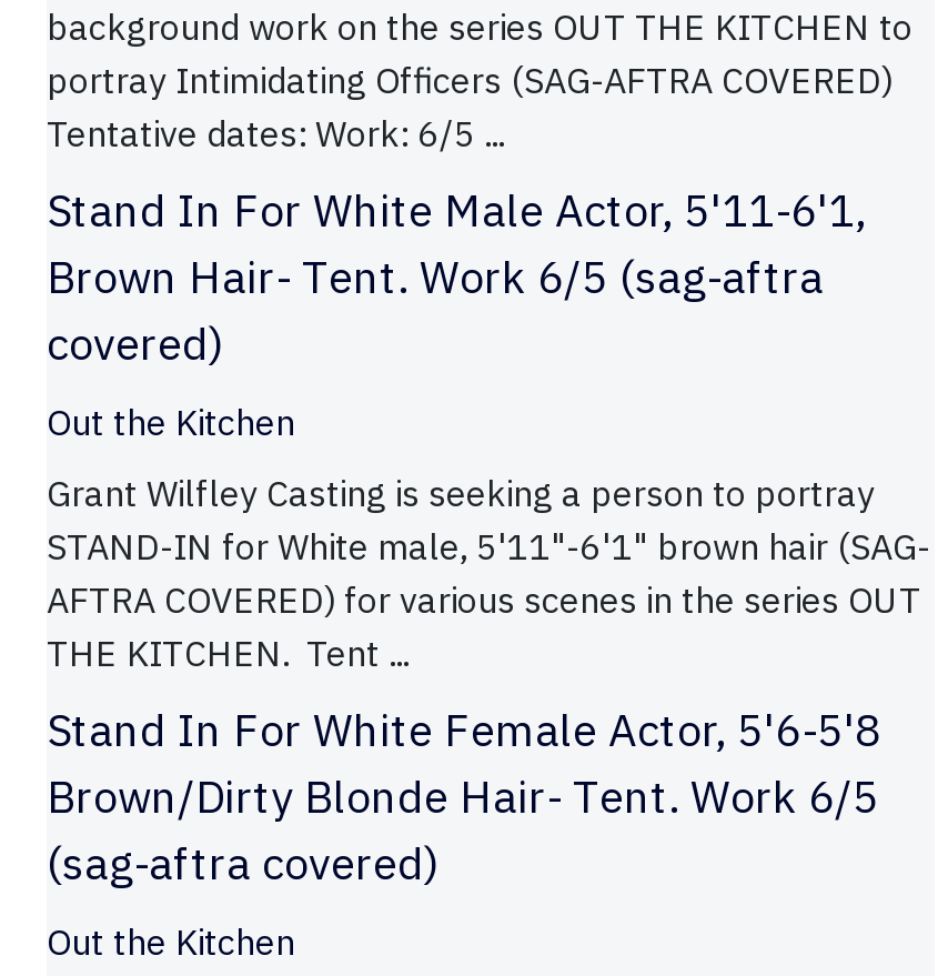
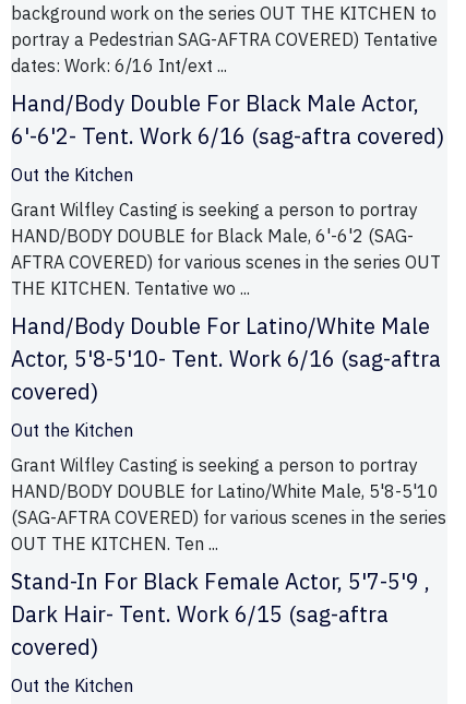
[47,58,892,307] portray Intimidating Officers (SAG-AFTRA COVERED) | Tentative dates: Work: 6/5 ... | Stand In For White Male Actor, 5'11-6'1, | Brown Hair- Tent. Work 6/5 (sag-aftra -> [11,29,444,374] portray a Pedestrian SAG-AFTRA COVERED) Tentative | dates: Work: 6/16 Int/ext ... | Hand/Body Double For Black Male Actor, | 6'-6'2- Tent. Work 6/16 (sag-aftra covered) | Out the Kitchen | Grant Wilfley Casting is seeking a person to portray | HAND/BODY DOUBLE for Black Male, 6'-6'2 (SAG- | THE KITCHEN. Tentative wo ... | Hand/Body Double For Latino/White Male | Actor, 5'8-5'10- Tent. Work 6/16 (sag-aftra
[47,525,930,893] STAND-IN for White male, 5'11"-6'1" brown hair (SAG- | THE KITCHEN. Tent ... | Stand In For White Female Actor, 5'6-5'8 | Brown/Dirty Blonde Hair- Tent. Work 6/5 | (sag-aftra covered) -> [11,480,446,662] HAND/BODY DOUBLE for Latino/White Male, 5'8-5'10 | (SAG-AFTRA COVERED) for various scenes in the series | OUT THE KITCHEN. Ten ... | Stand-In For Black Female Actor, 5'7-5'9 , | Dark Hair- Tent. Work 6/15 (sag-aftra | covered)
moved [47,578,921,622] -> [11,251,441,273]: AFTRA COVERED) for various scenes in the series OUT

